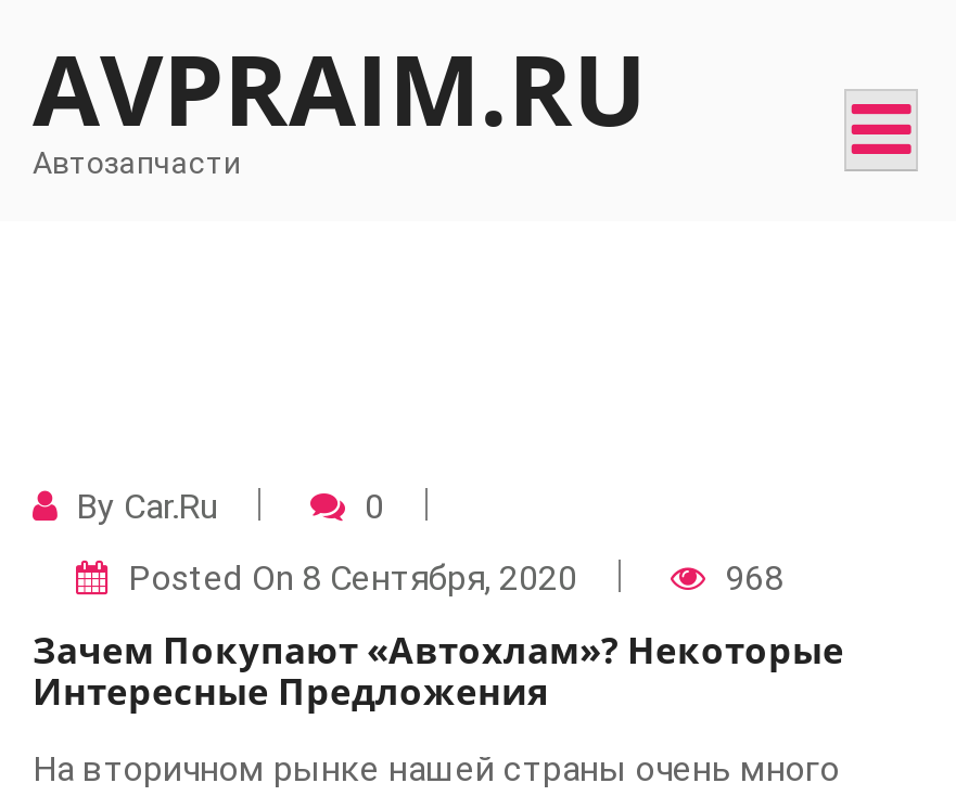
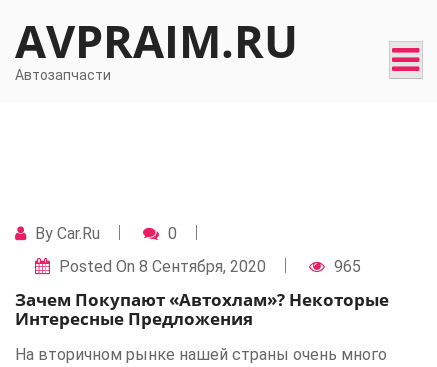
[716,557,783,599] 968 -> [330,257,361,276] 965

